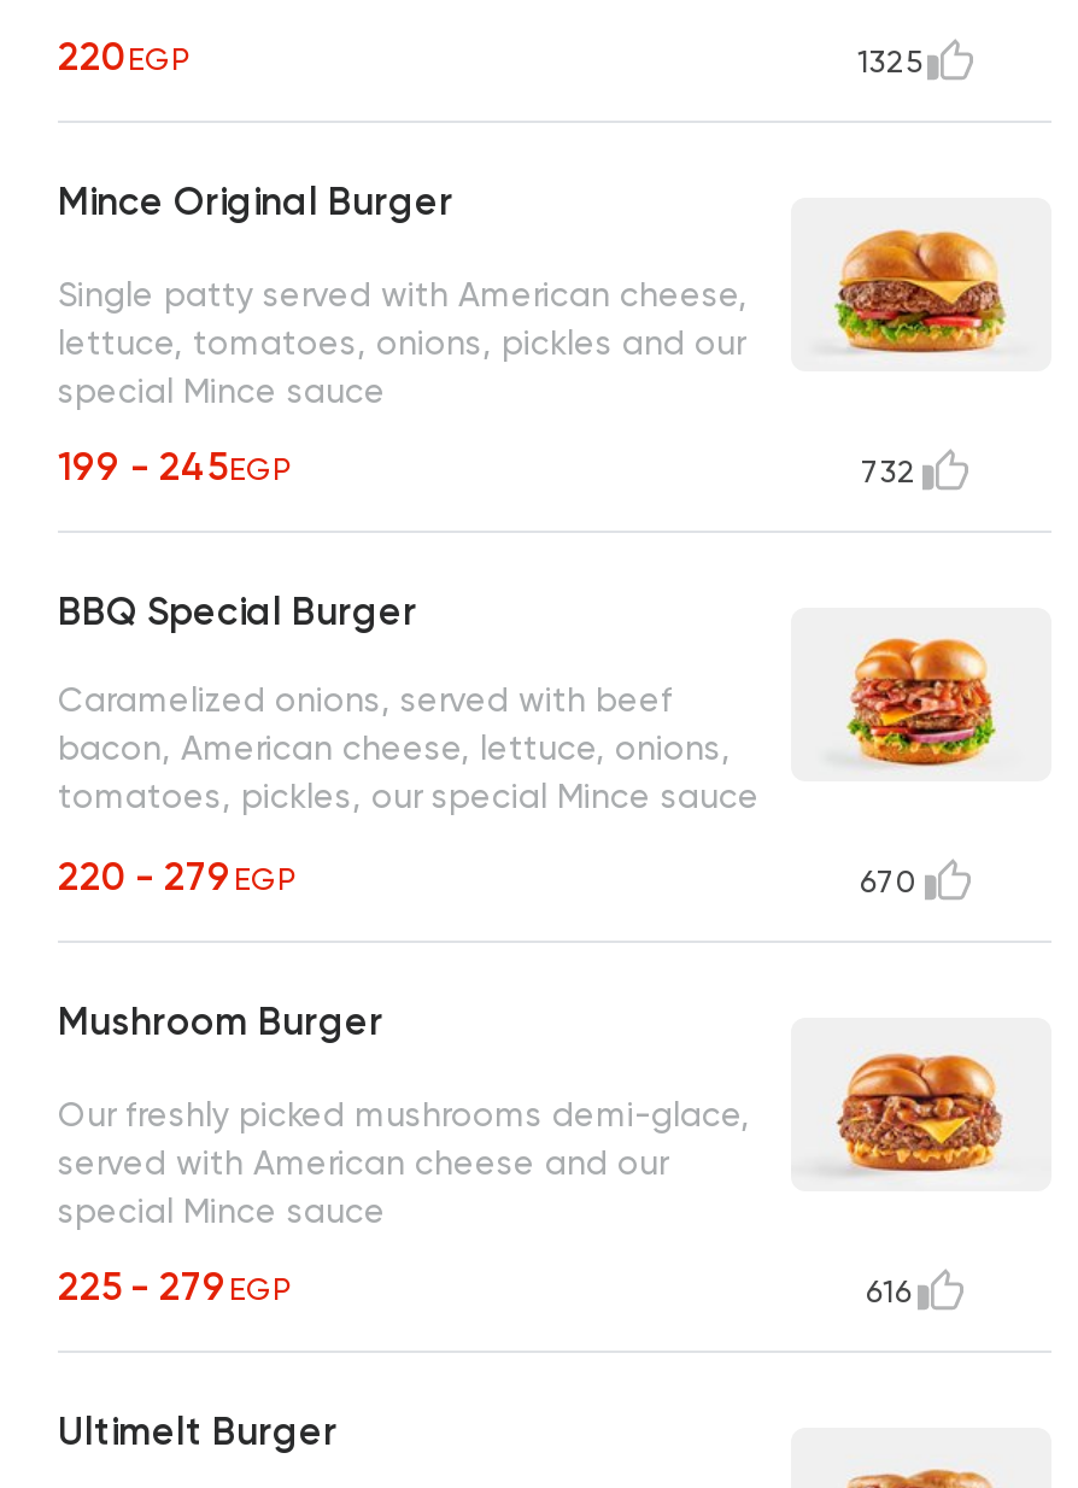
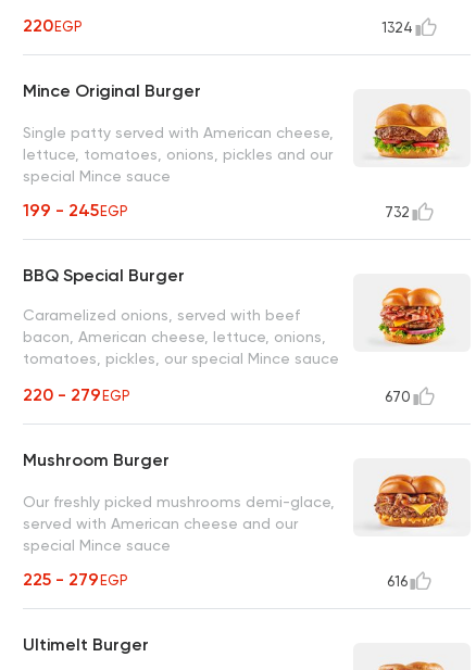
[857,44,920,80] 1325 -> [381,20,413,36] 1324

